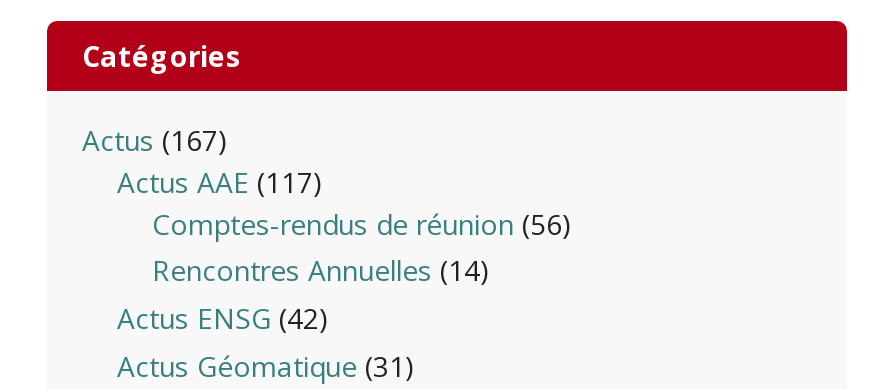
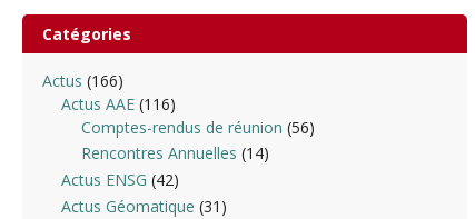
[82,120,228,158] Actus (167) -> [42,69,123,91] Actus (166)
[117,162,323,200] Actus AAE (117) -> [61,93,176,114] Actus AAE (116)

